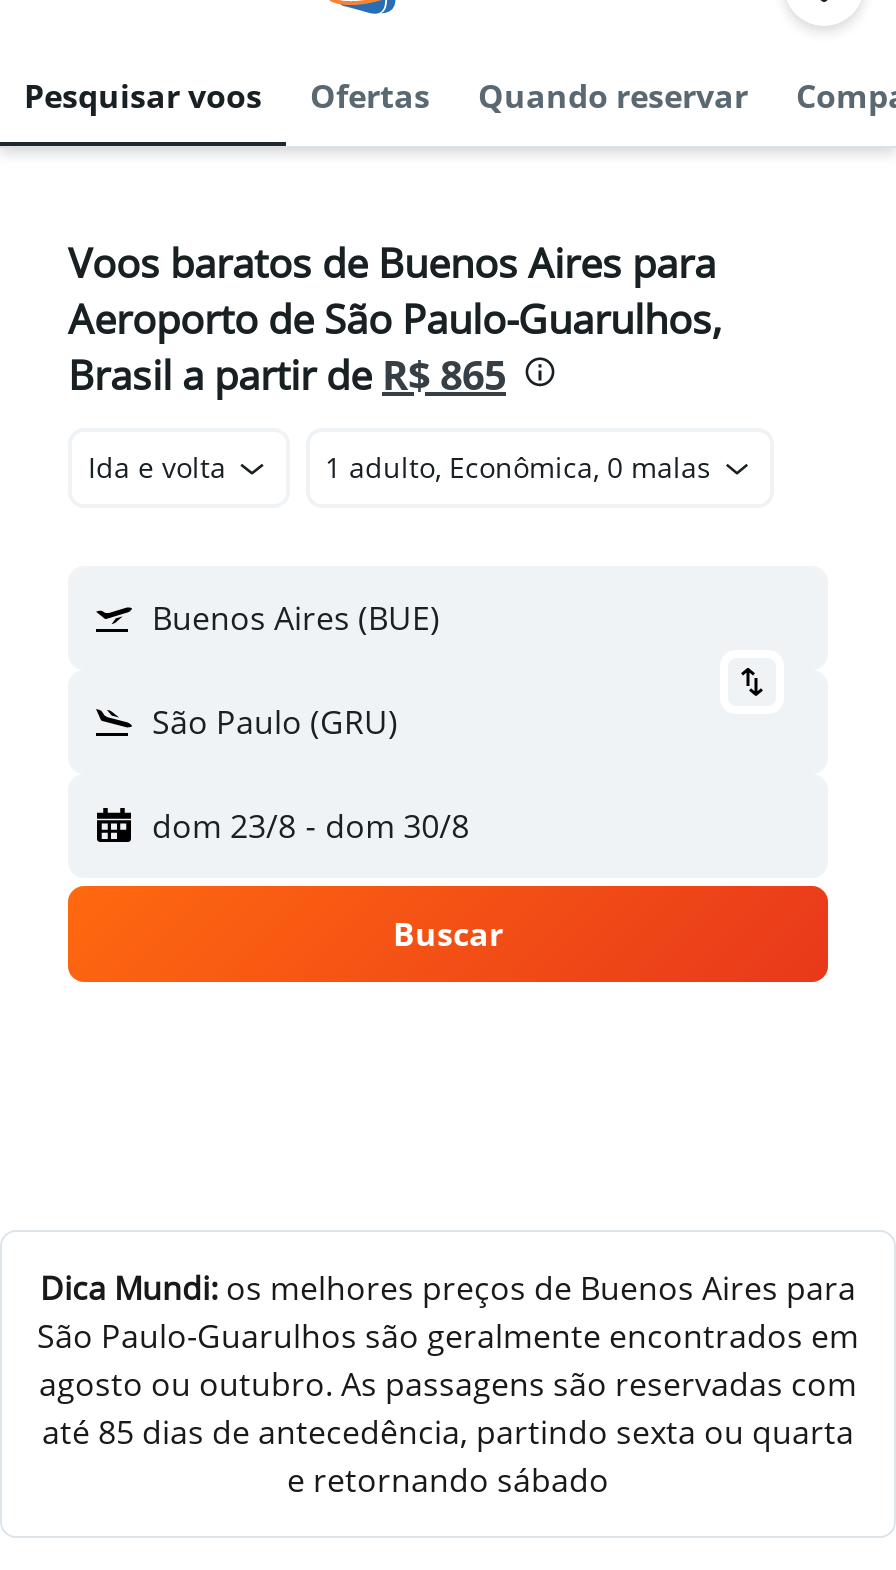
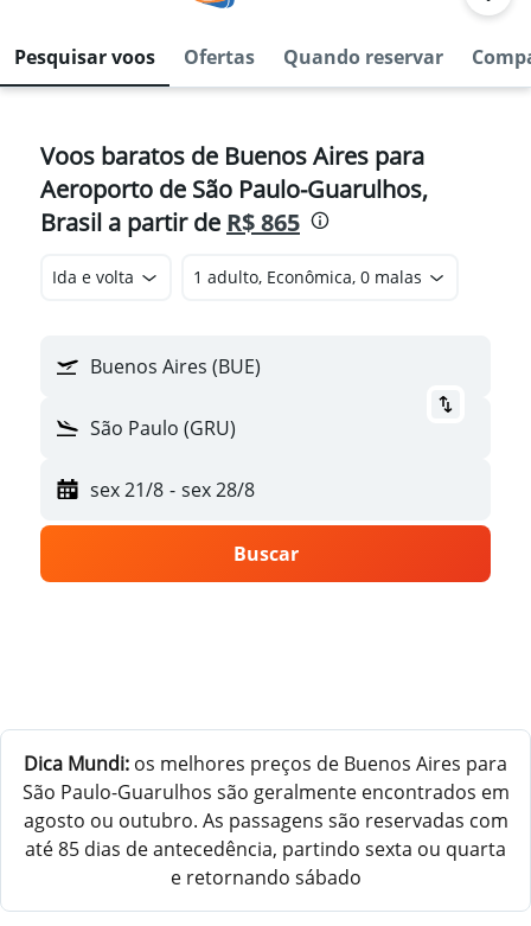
[152,804,469,848] dom 23/8 - dom 30/8 -> [90,477,254,503] sex 21/8 - sex 28/8

